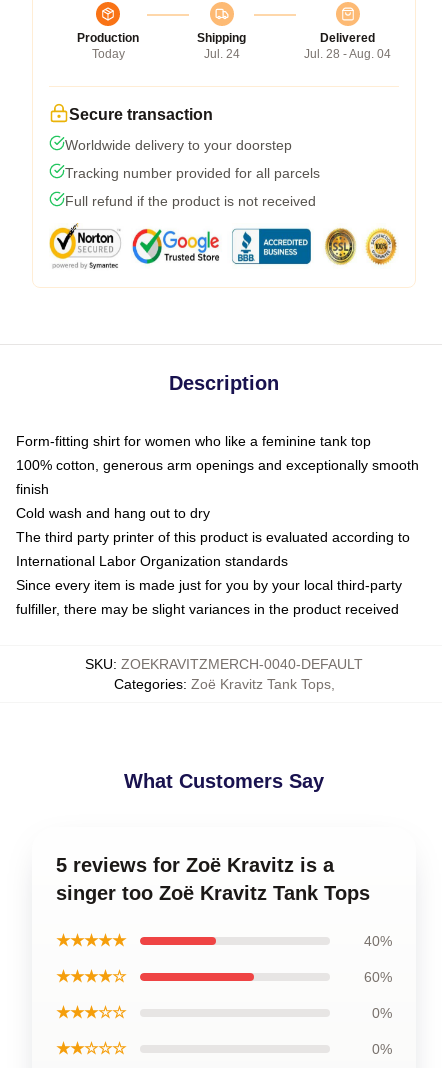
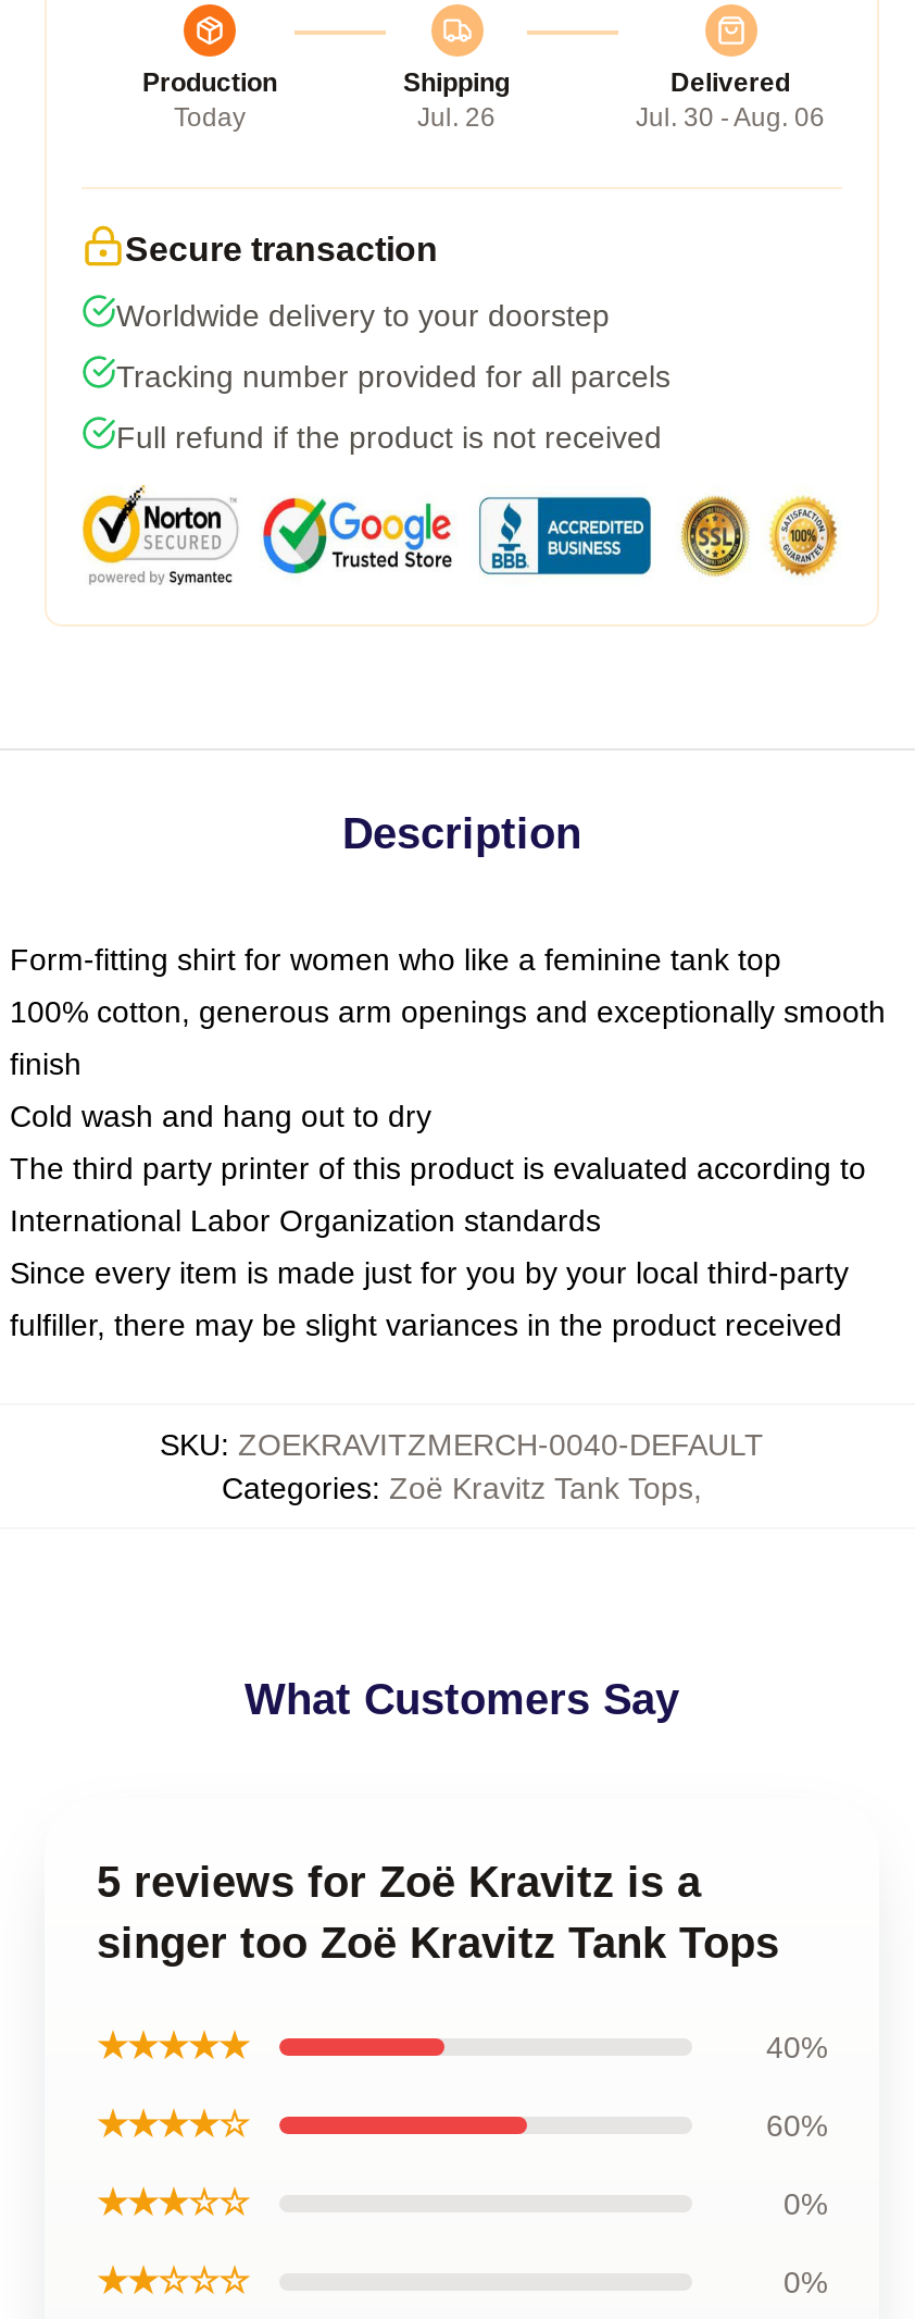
[203,47,239,61] Jul. 24 -> [417,102,496,133] Jul. 26
[304,47,391,61] Jul. 28 - Aug. 04 -> [636,102,825,133] Jul. 30 - Aug. 06

